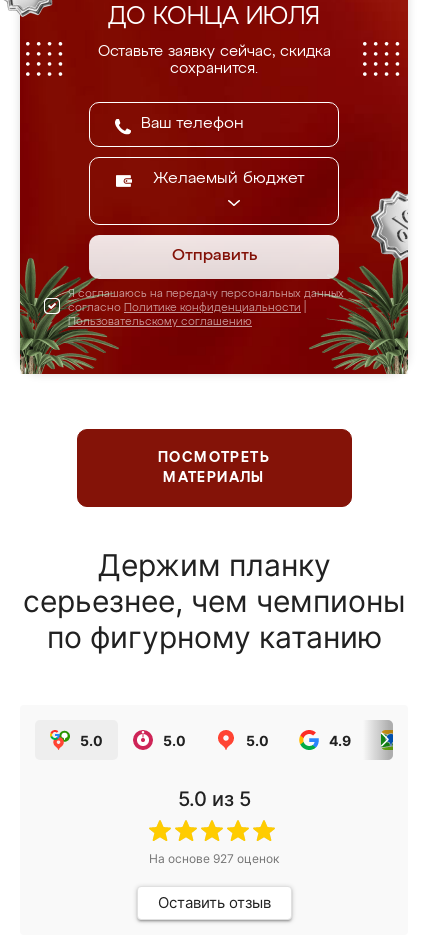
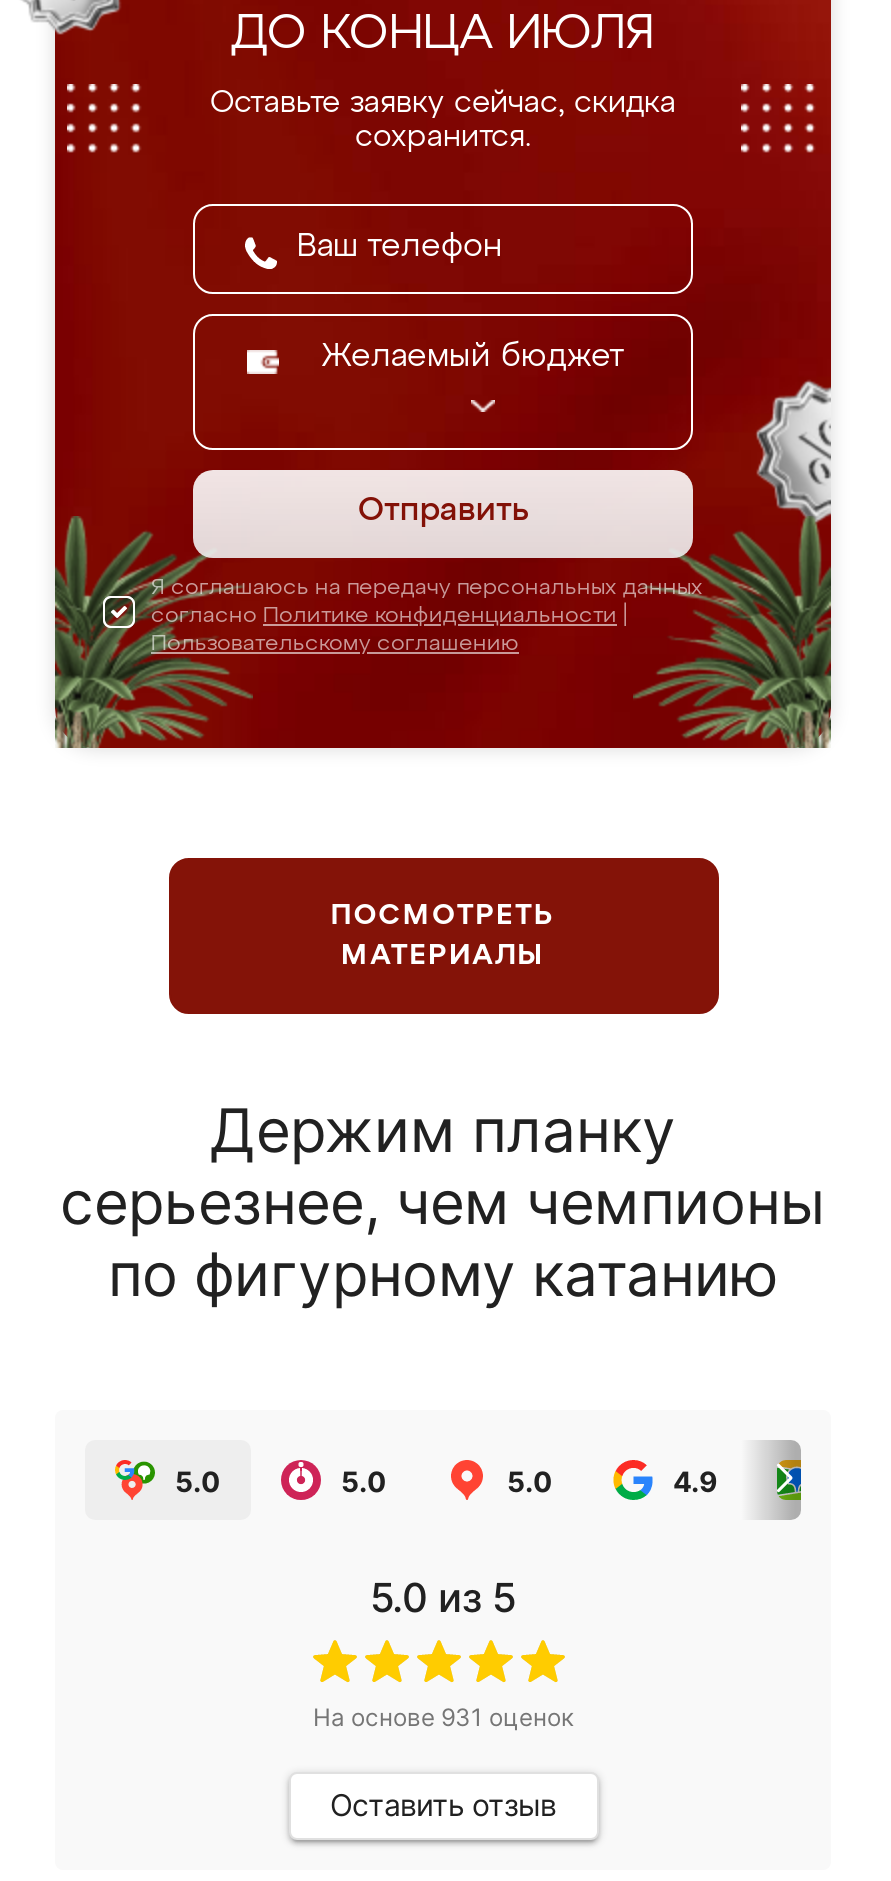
[149,851,279,866] На основе 927 оценок -> [313,1702,573,1732] На основе 931 оценок

